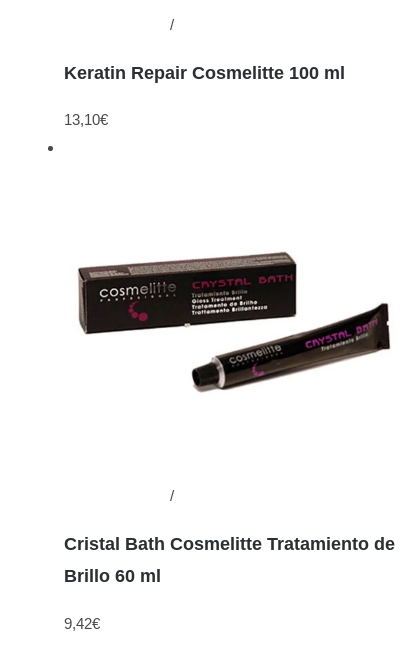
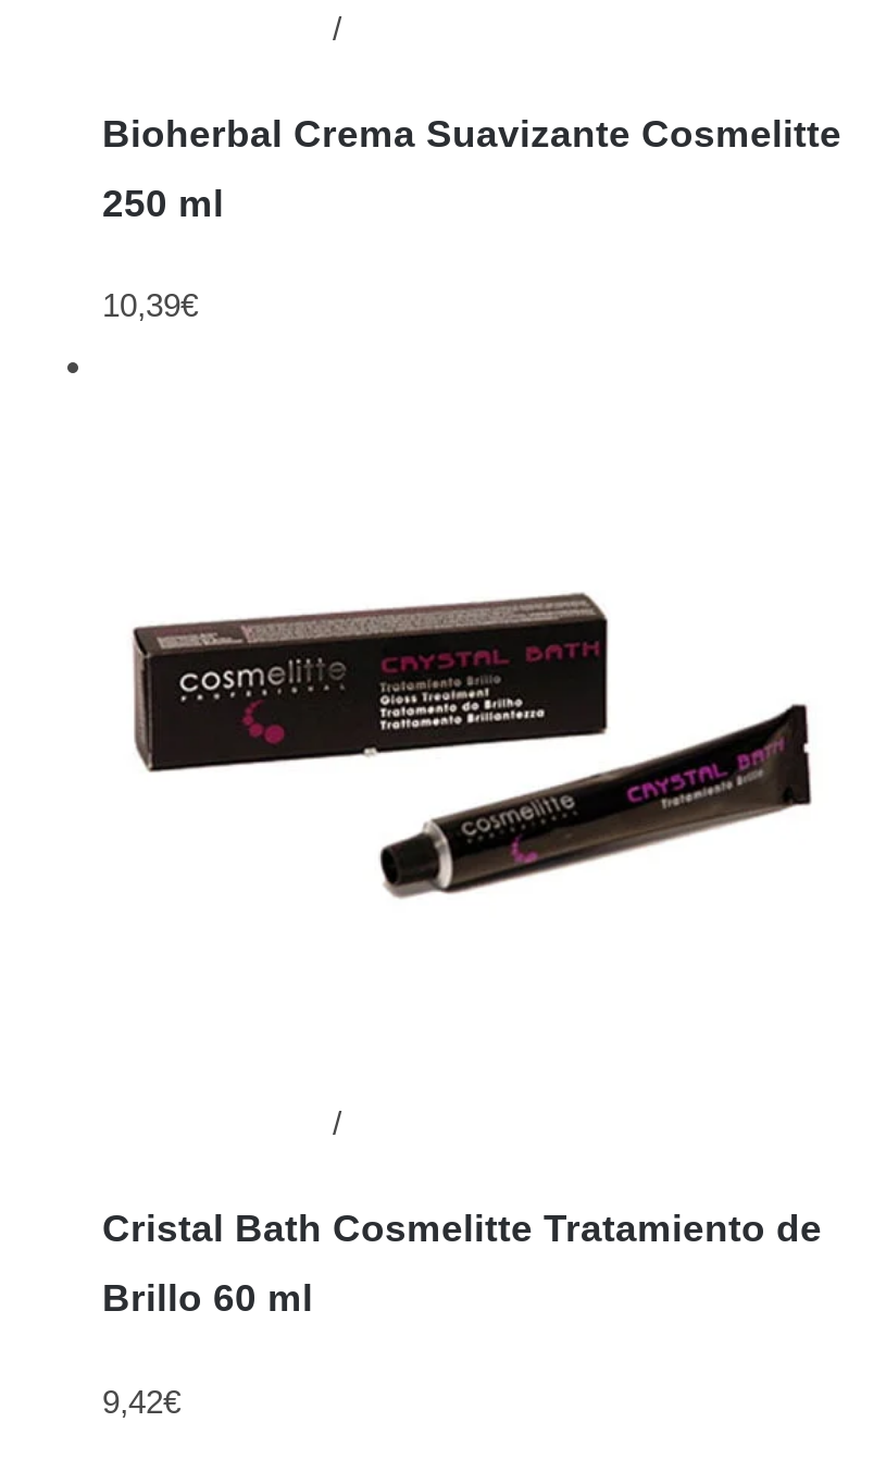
[64,63,345,128] Keratin Repair Cosmelitte 100 ml | 13,10€ -> [102,112,841,324] Bioherbal Crema Suavizante Cosmelitte | 250 ml | 10,39€

